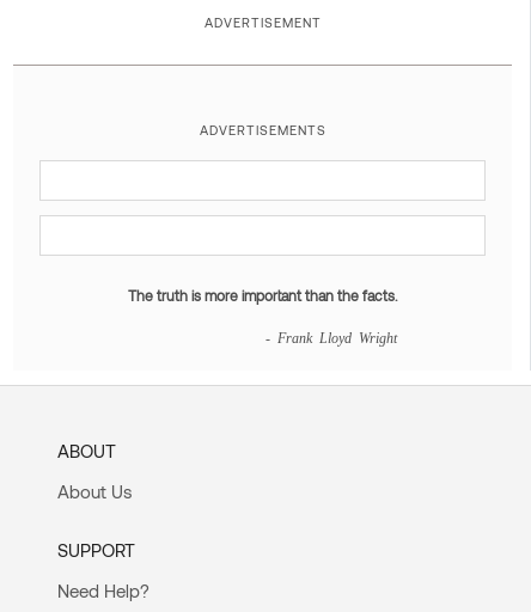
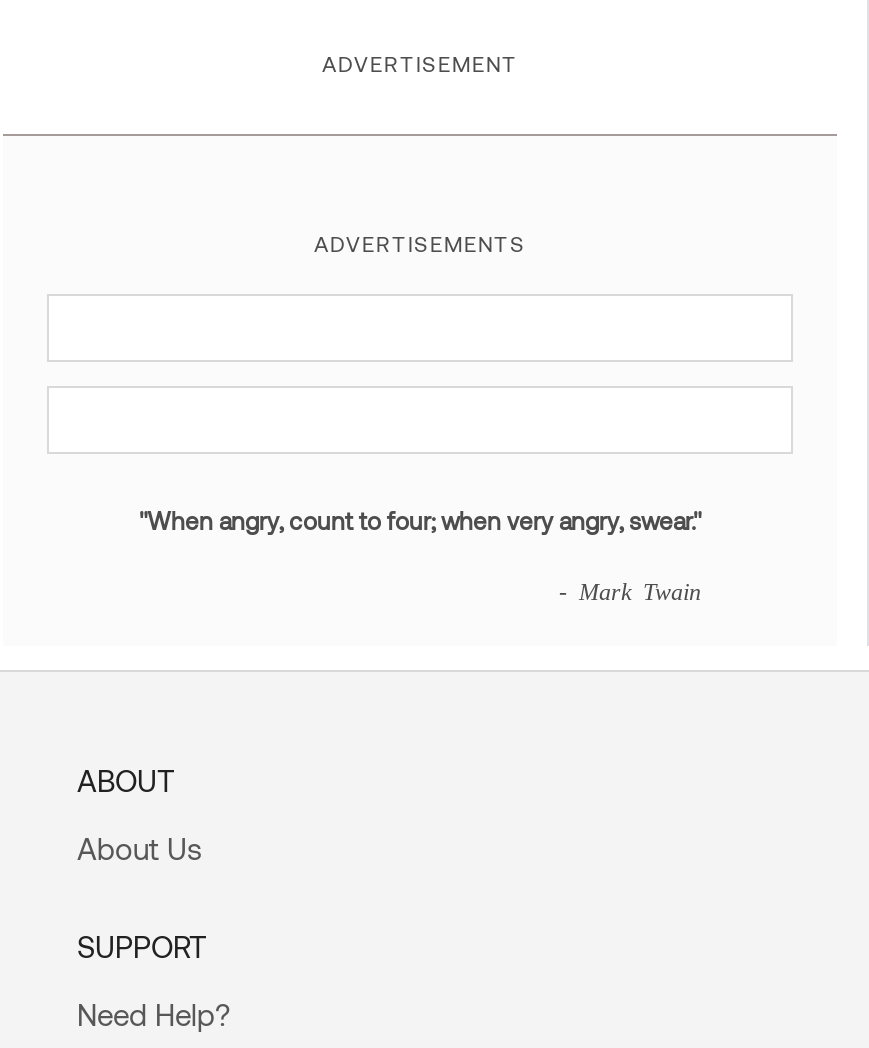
[128,287,397,304] The truth is more important than the facts. -> [139,507,701,535] "When angry, count to four; when very angry, swear."
[265,330,397,345] - Frank Lloyd Wright -> [559,579,701,603] - Mark Twain

